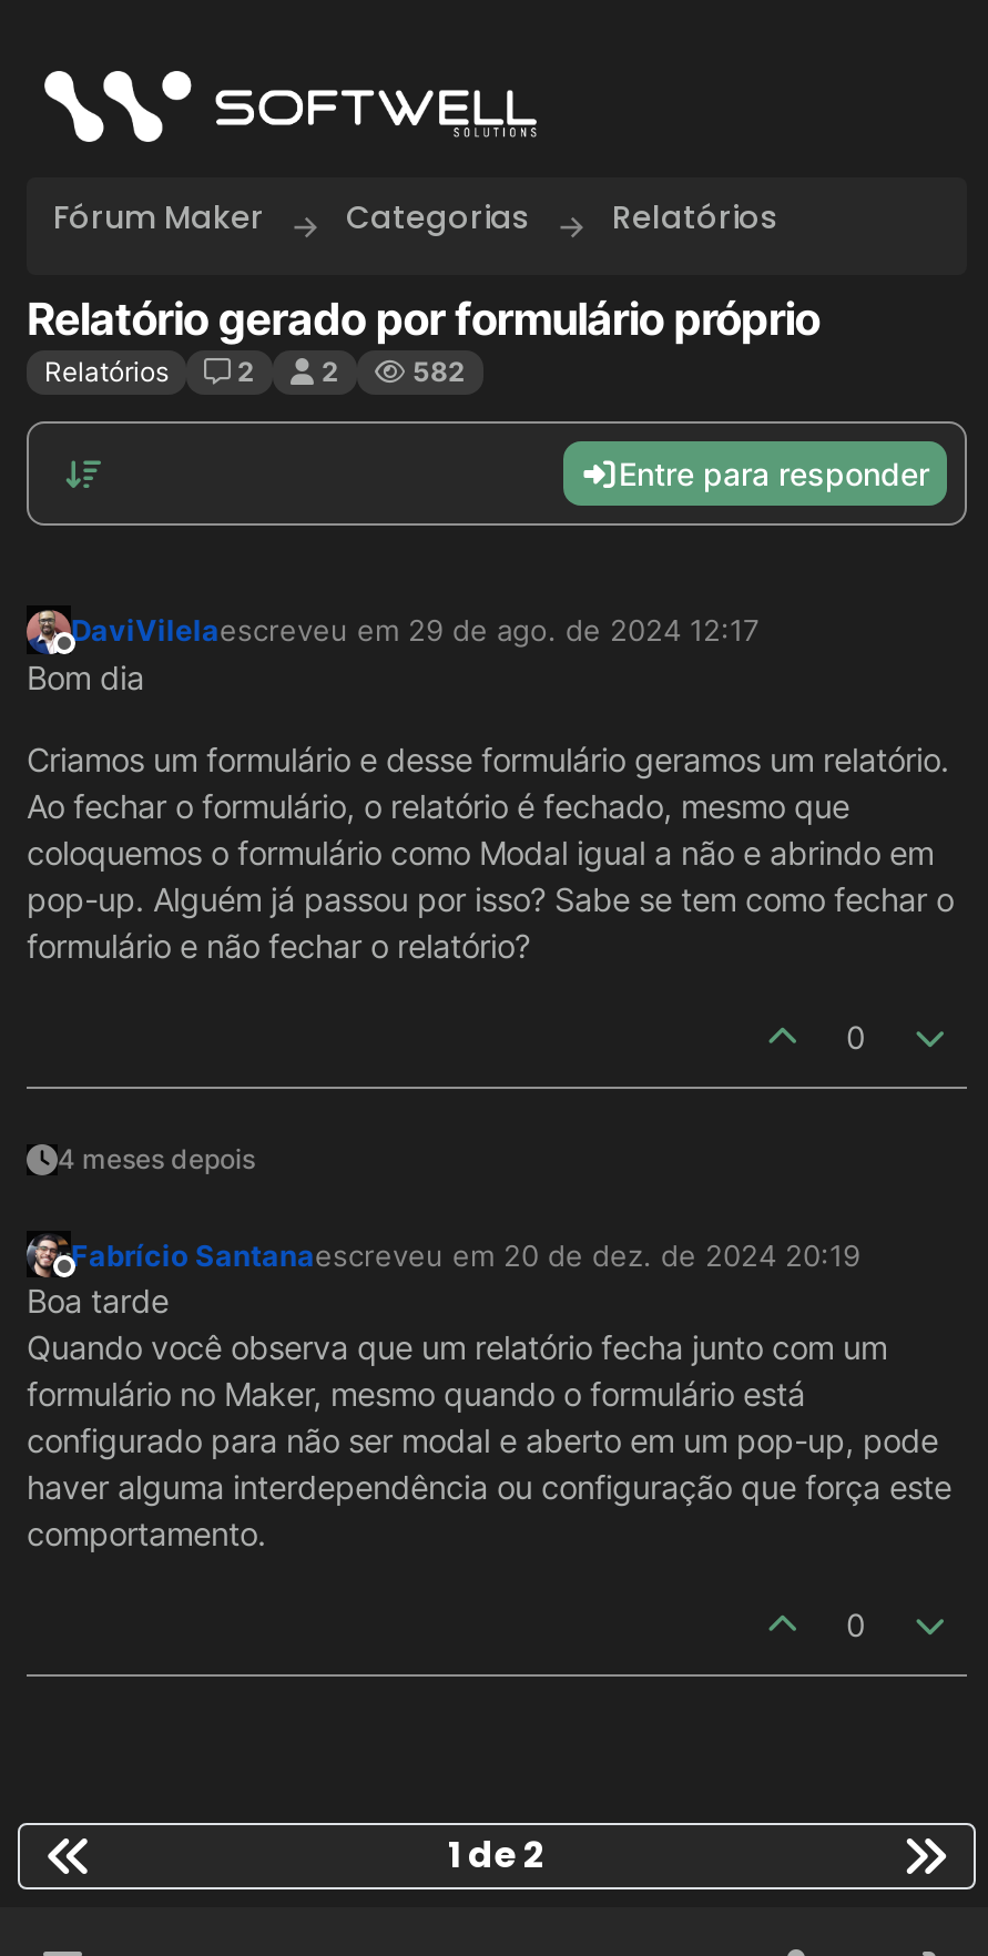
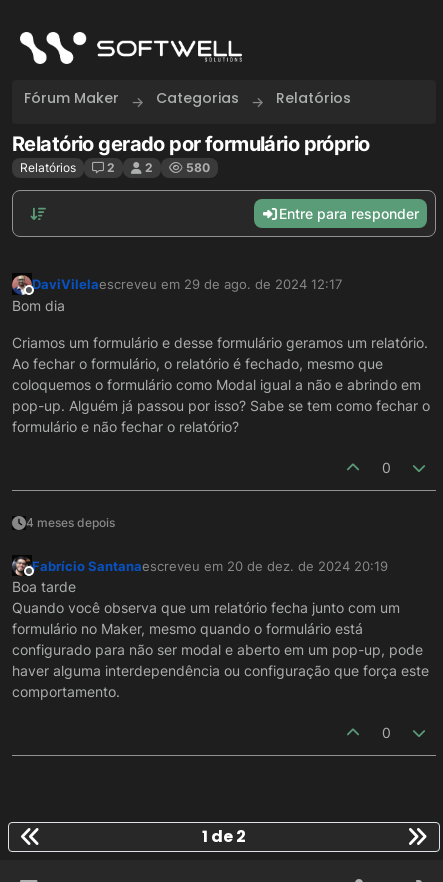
[412,355,466,389] 582 -> [186,160,210,175] 580

